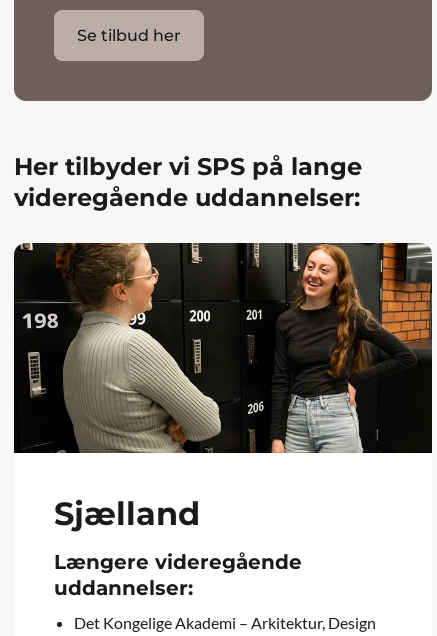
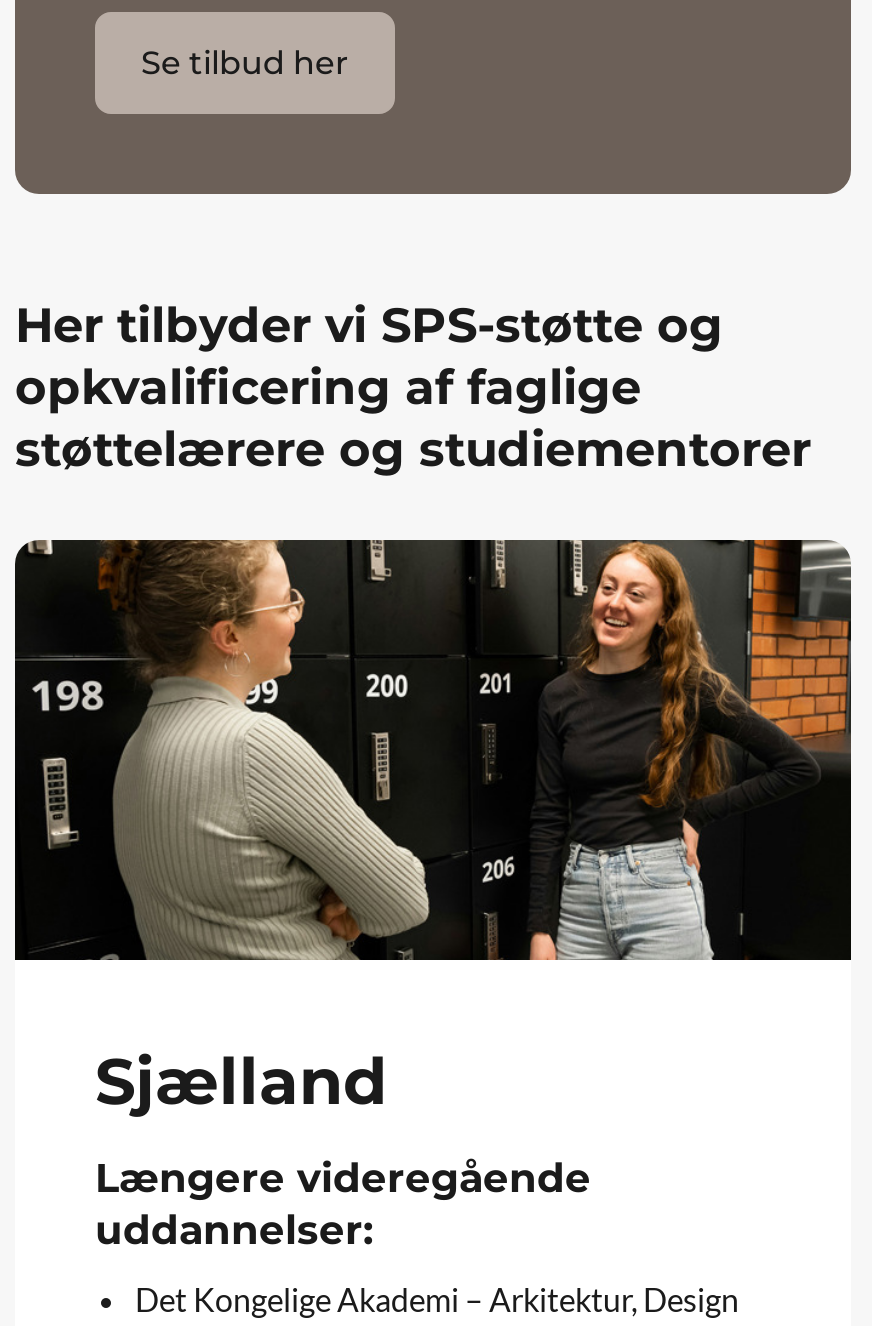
[14,152,362,212] Her tilbyder vi SPS på lange | videregående uddannelser: -> [15,297,811,479] Her tilbyder vi SPS-støtte og | opkvalificering af faglige | støttelærere og studiementorer

